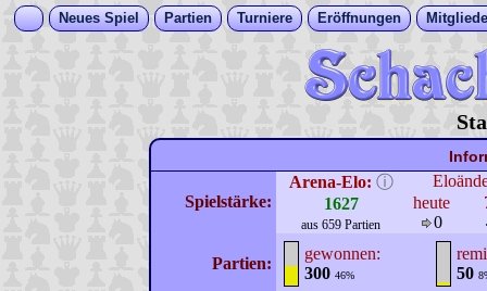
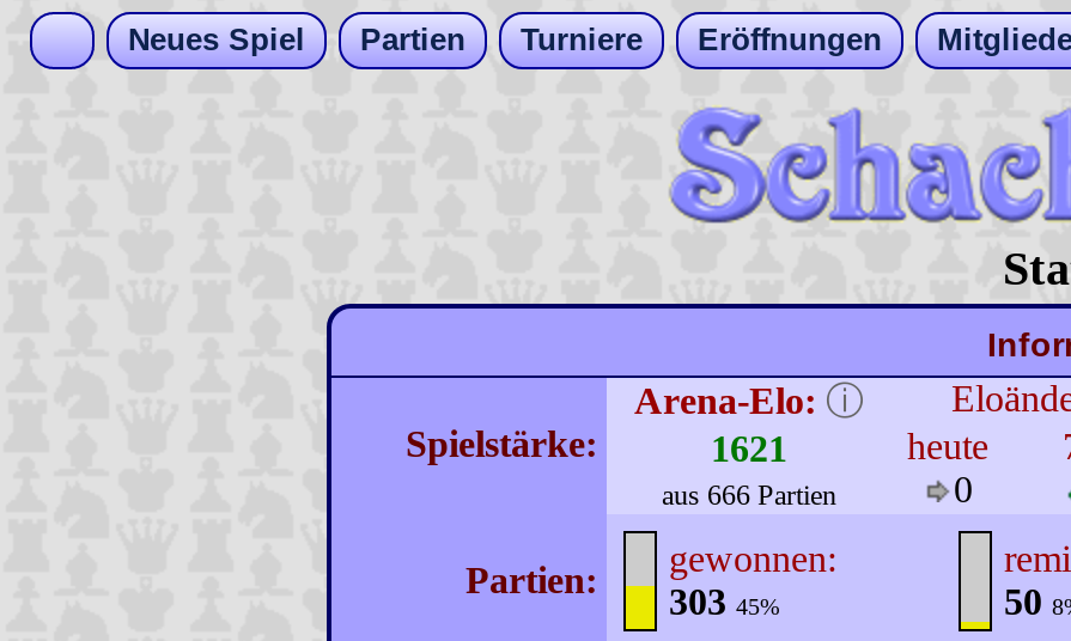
[323,194,358,213] 1627 -> [711,428,787,469] 1621
[301,217,380,232] aus 659 Partien -> [662,478,836,512] aus 666 Partien
[304,264,354,282] 300 46% -> [669,581,779,622] 303 45%

